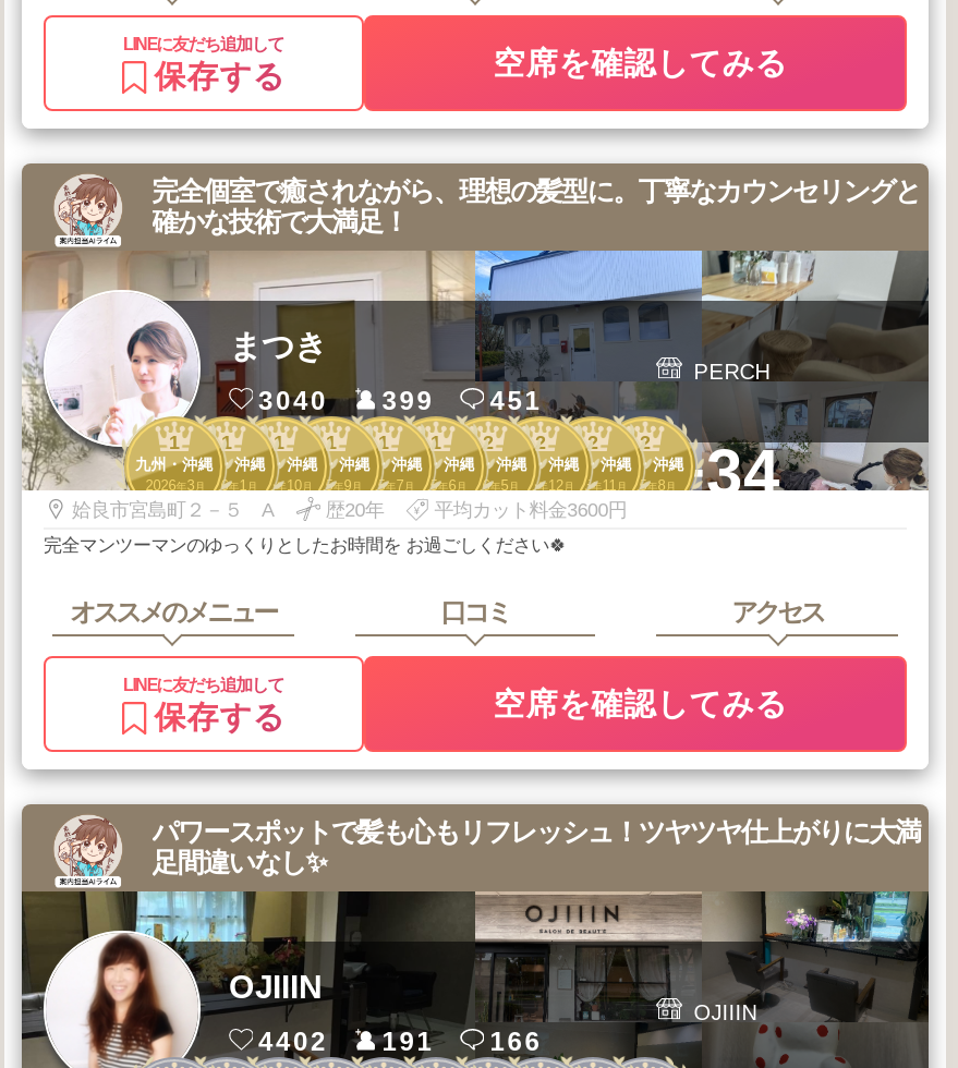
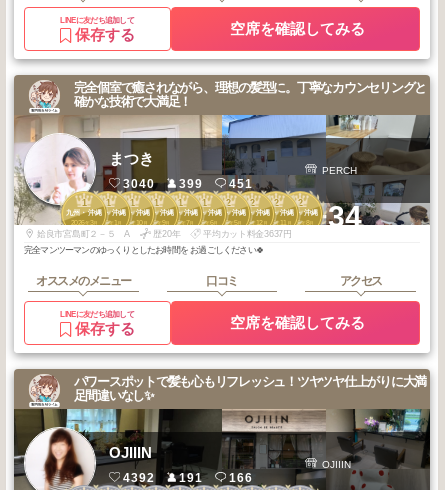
[434,500,627,521] 平均カット料金3600円 -> [203,229,292,239] 平均カット料金3637円
[258,1027,542,1058] 4402 191 166 -> [122,471,253,485] 4392 191 166

